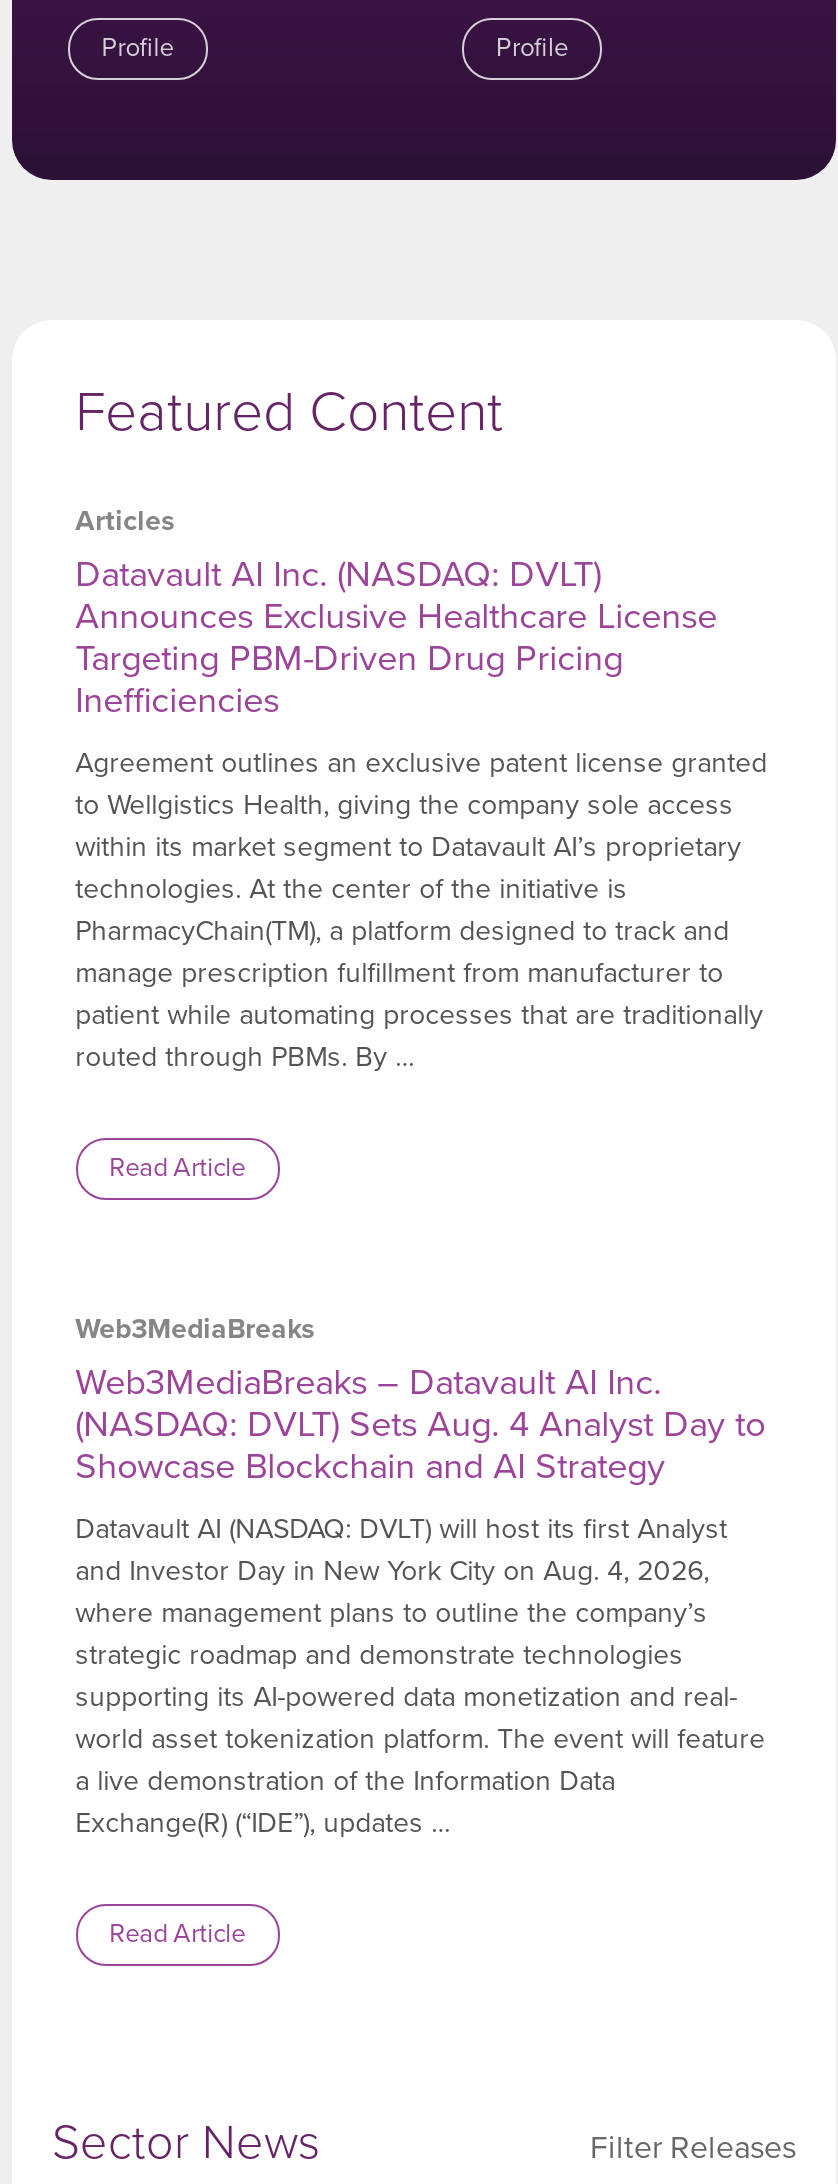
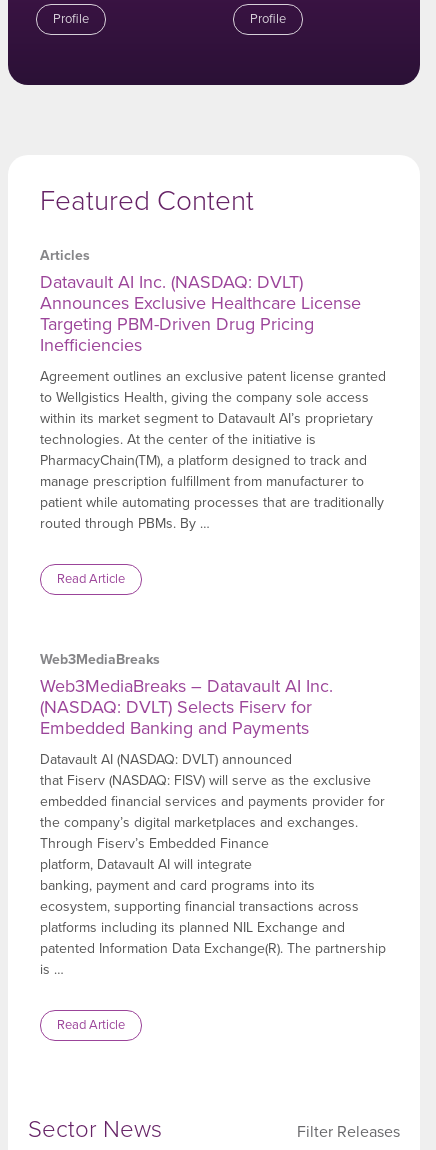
[75,1402,765,1488] (NASDAQ: DVLT) Sets Aug. 4 Analyst Day to | Showcase Blockchain and AI Strategy -> [40,696,314,739] (NASDAQ: DVLT) Selects Fiserv for | Embedded Banking and Payments
[75,1512,765,1840] Datavault AI (NASDAQ: DVLT) will host its first Analyst | and Investor Day in New York City on Aug. 4, 2026, | where management plans to outline the company’s | strategic roadmap and demonstrate technologies | supporting its AI-powered data monetization and real- | world asset tokenization platform. The event will feature | a live demonstration of the Information Data | Exchange(R) (“IDE”), updates … -> [40,751,386,978] Datavault AI (NASDAQ: DVLT) announced | that Fiserv (NASDAQ: FISV) will serve as the exclusive | embedded financial services and payments provider for | the company’s digital marketplaces and exchanges. | Through Fiserv’s Embedded Finance | platform, Datavault AI will integrate | banking, payment and card programs into its | ecosystem, supporting financial transactions across | platforms including its planned NIL Exchange and | patented Information Data Exchange(R). The partnership | is …

